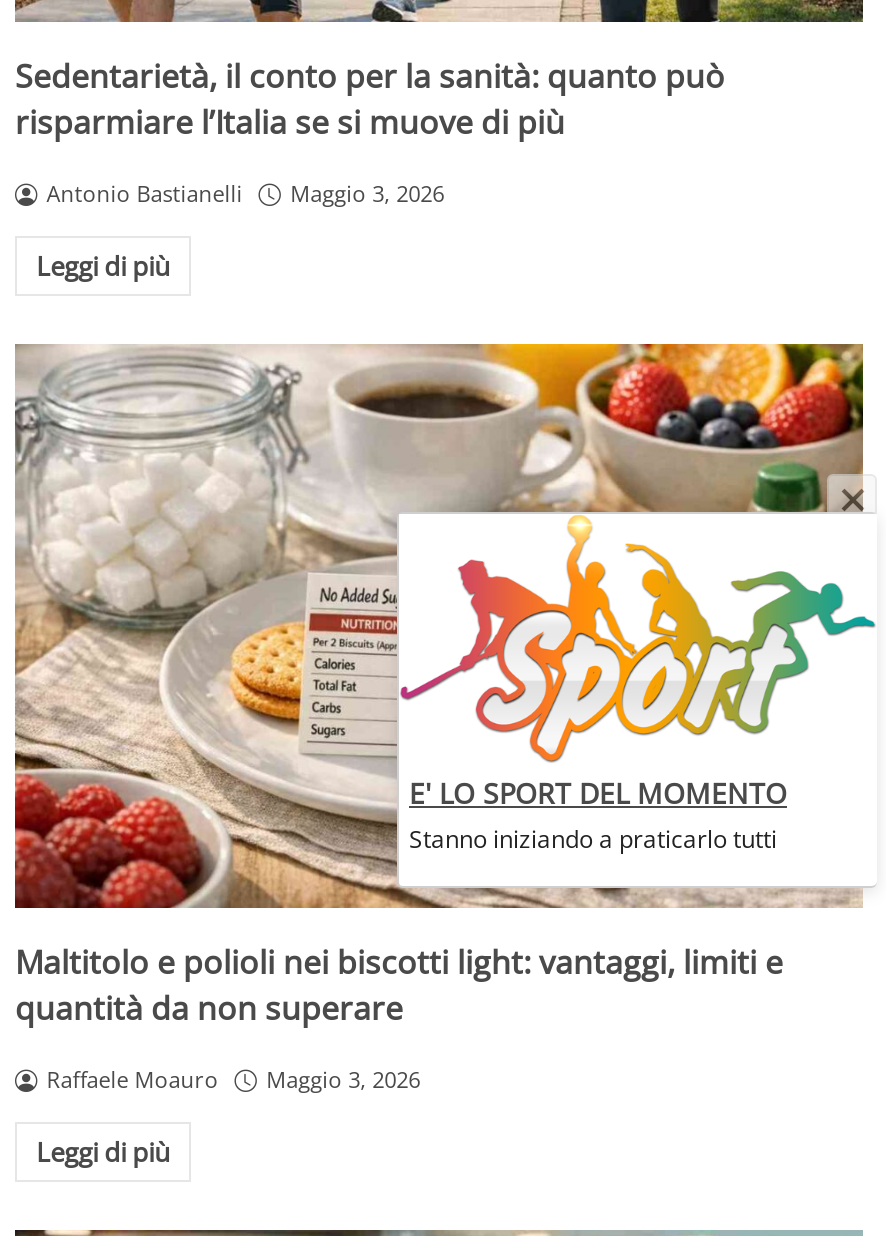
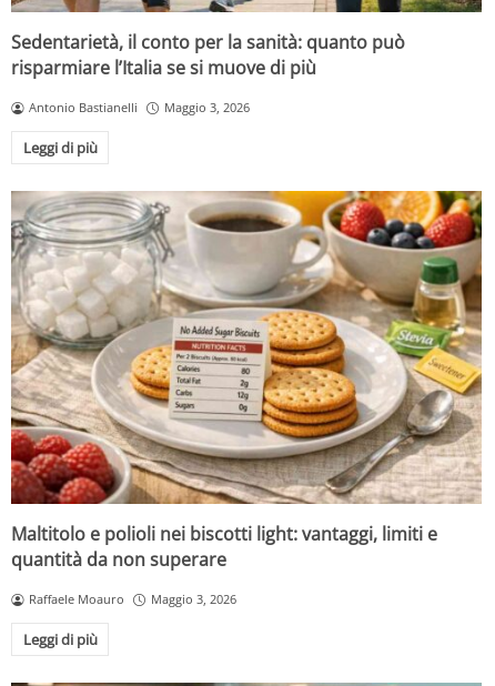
[395,474,877,888] [image] -> [223,264,488,493] [image]
[409,774,787,856] E' LO SPORT DEL MOMENTO | Stanno iniziando a praticarlo tutti -> none

